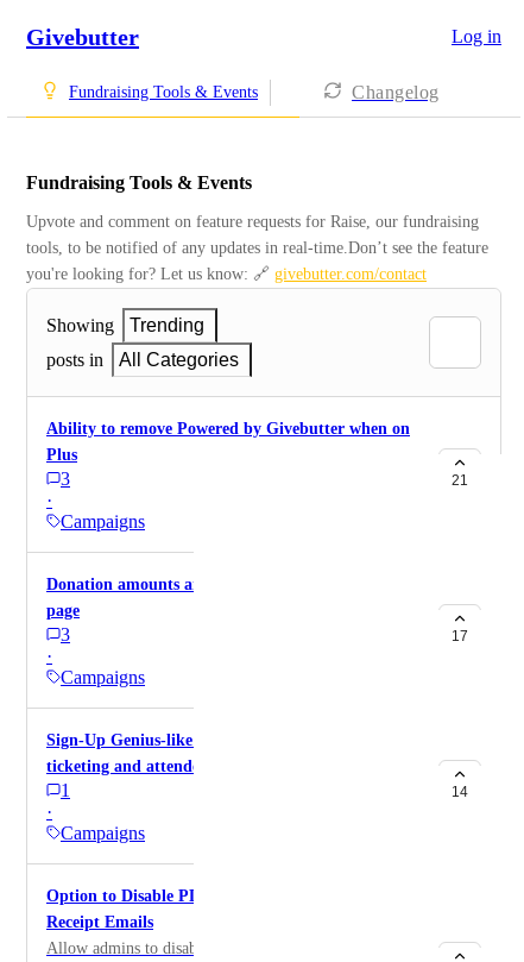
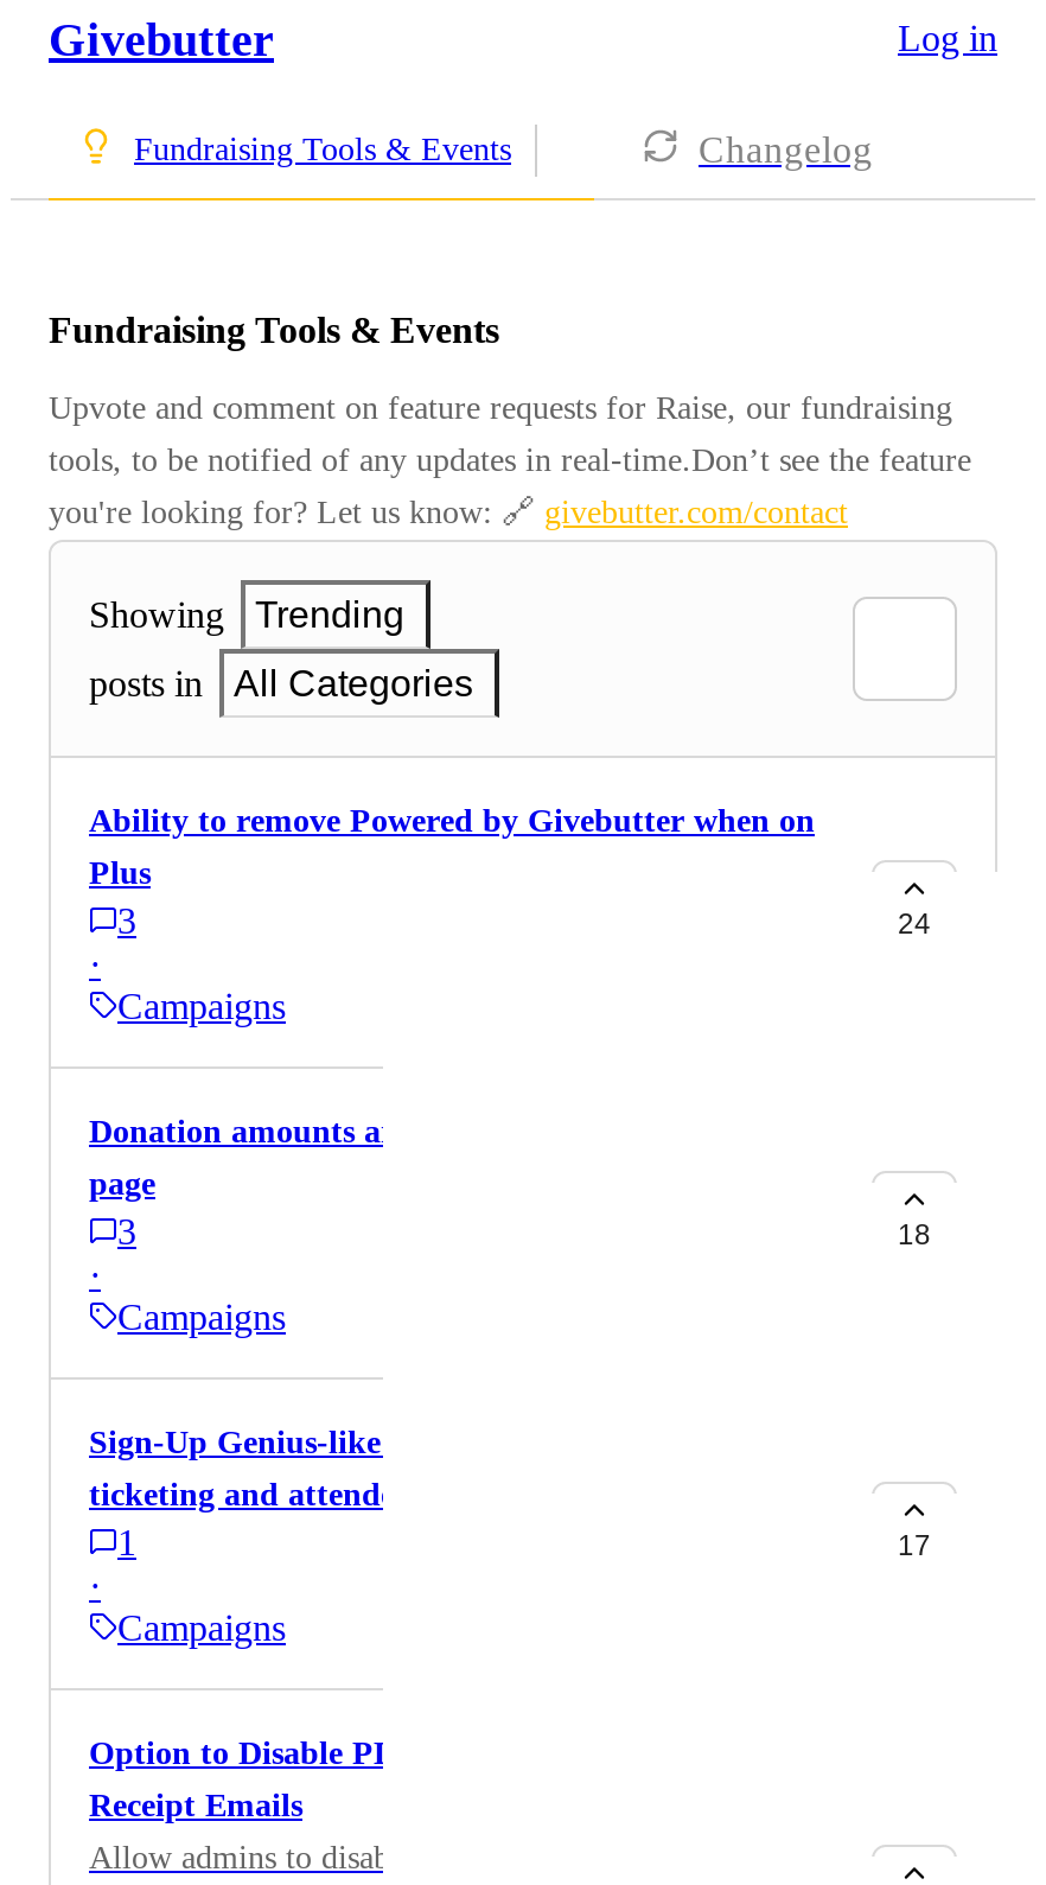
[452,473,468,489] 21 -> [898,908,931,942] 24
[452,628,468,645] 17 -> [898,1219,931,1252] 18
[452,784,468,801] 14 -> [898,1530,931,1563] 17

